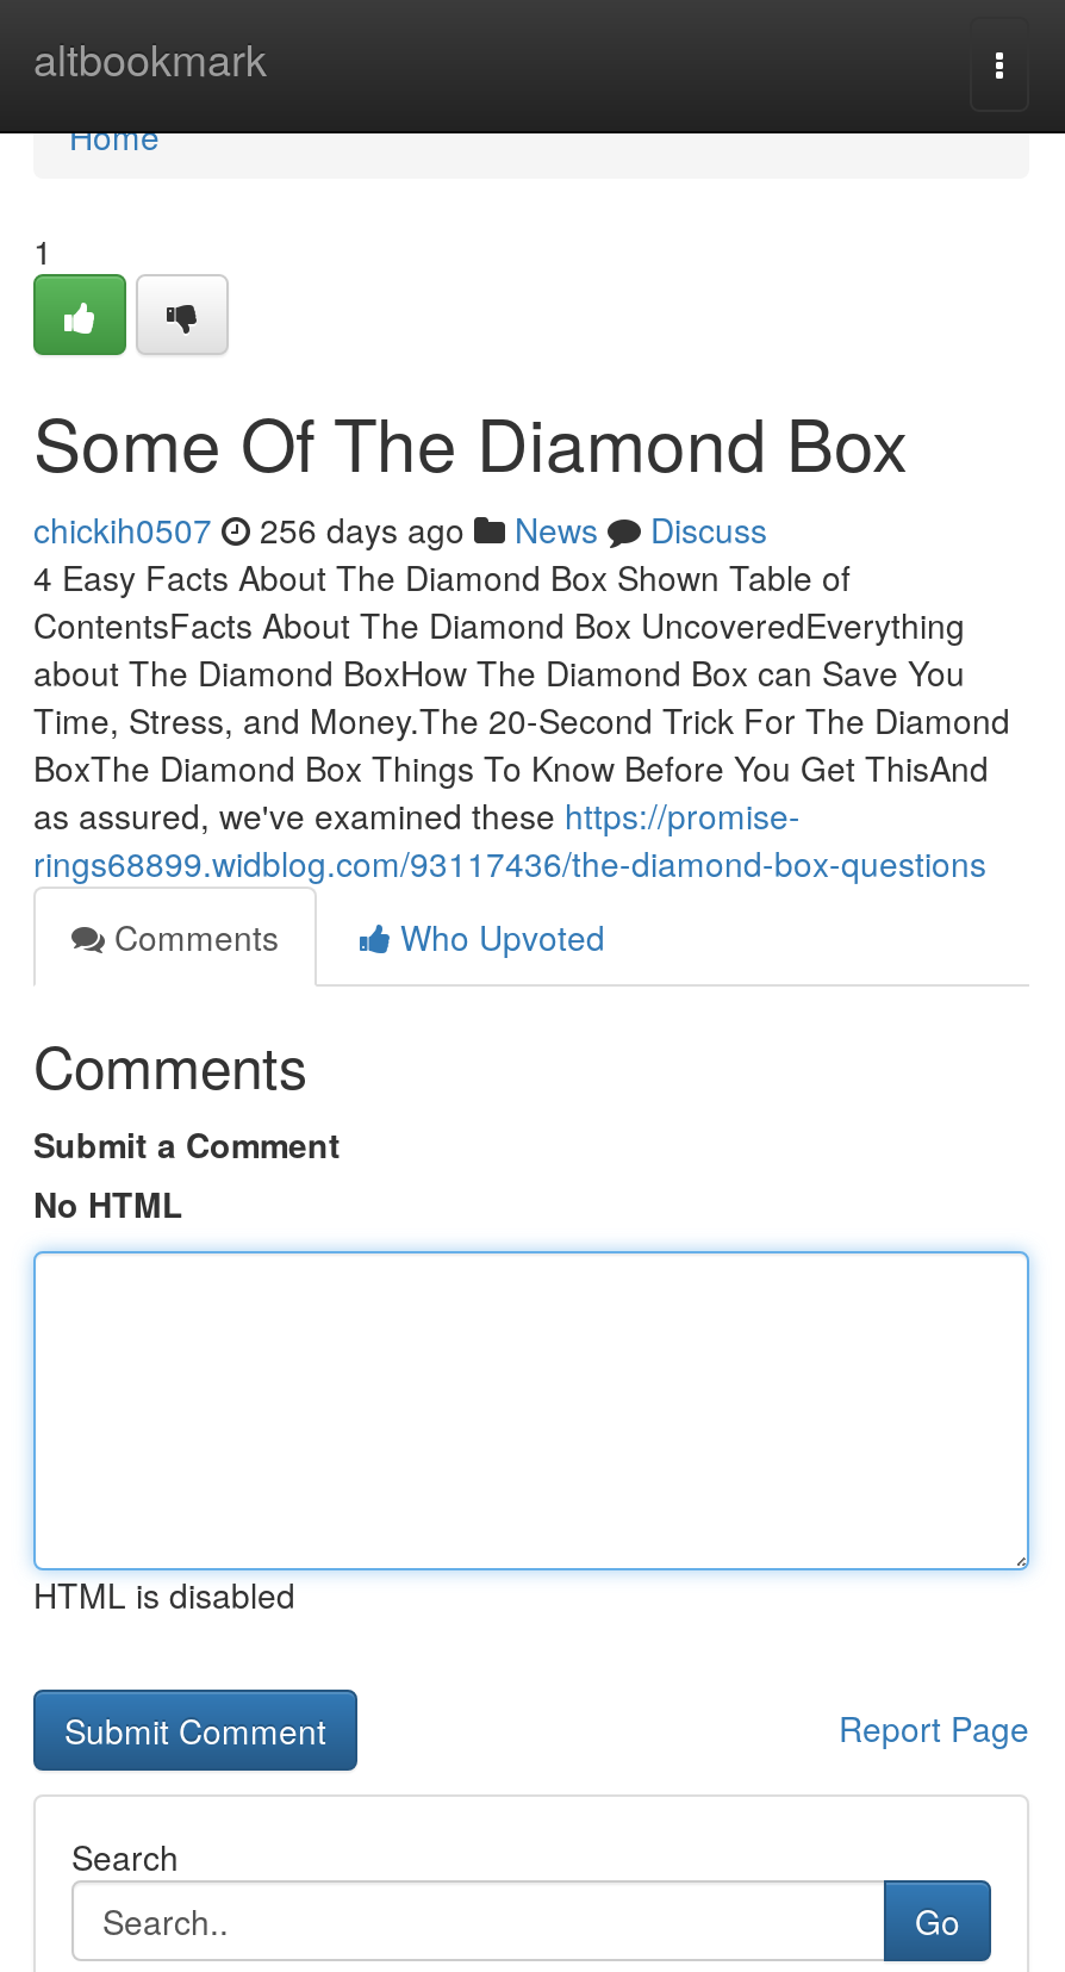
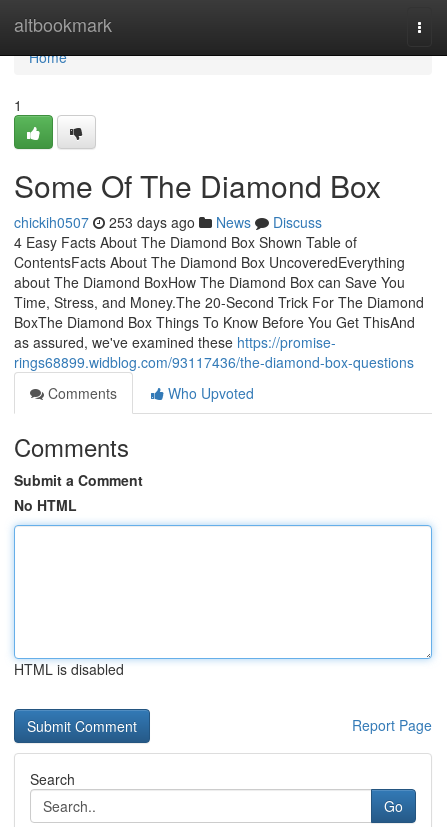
[33,505,767,553] chickih0507 256 days ago News Discuss -> [14,212,322,232] chickih0507 253 days ago News Discuss

